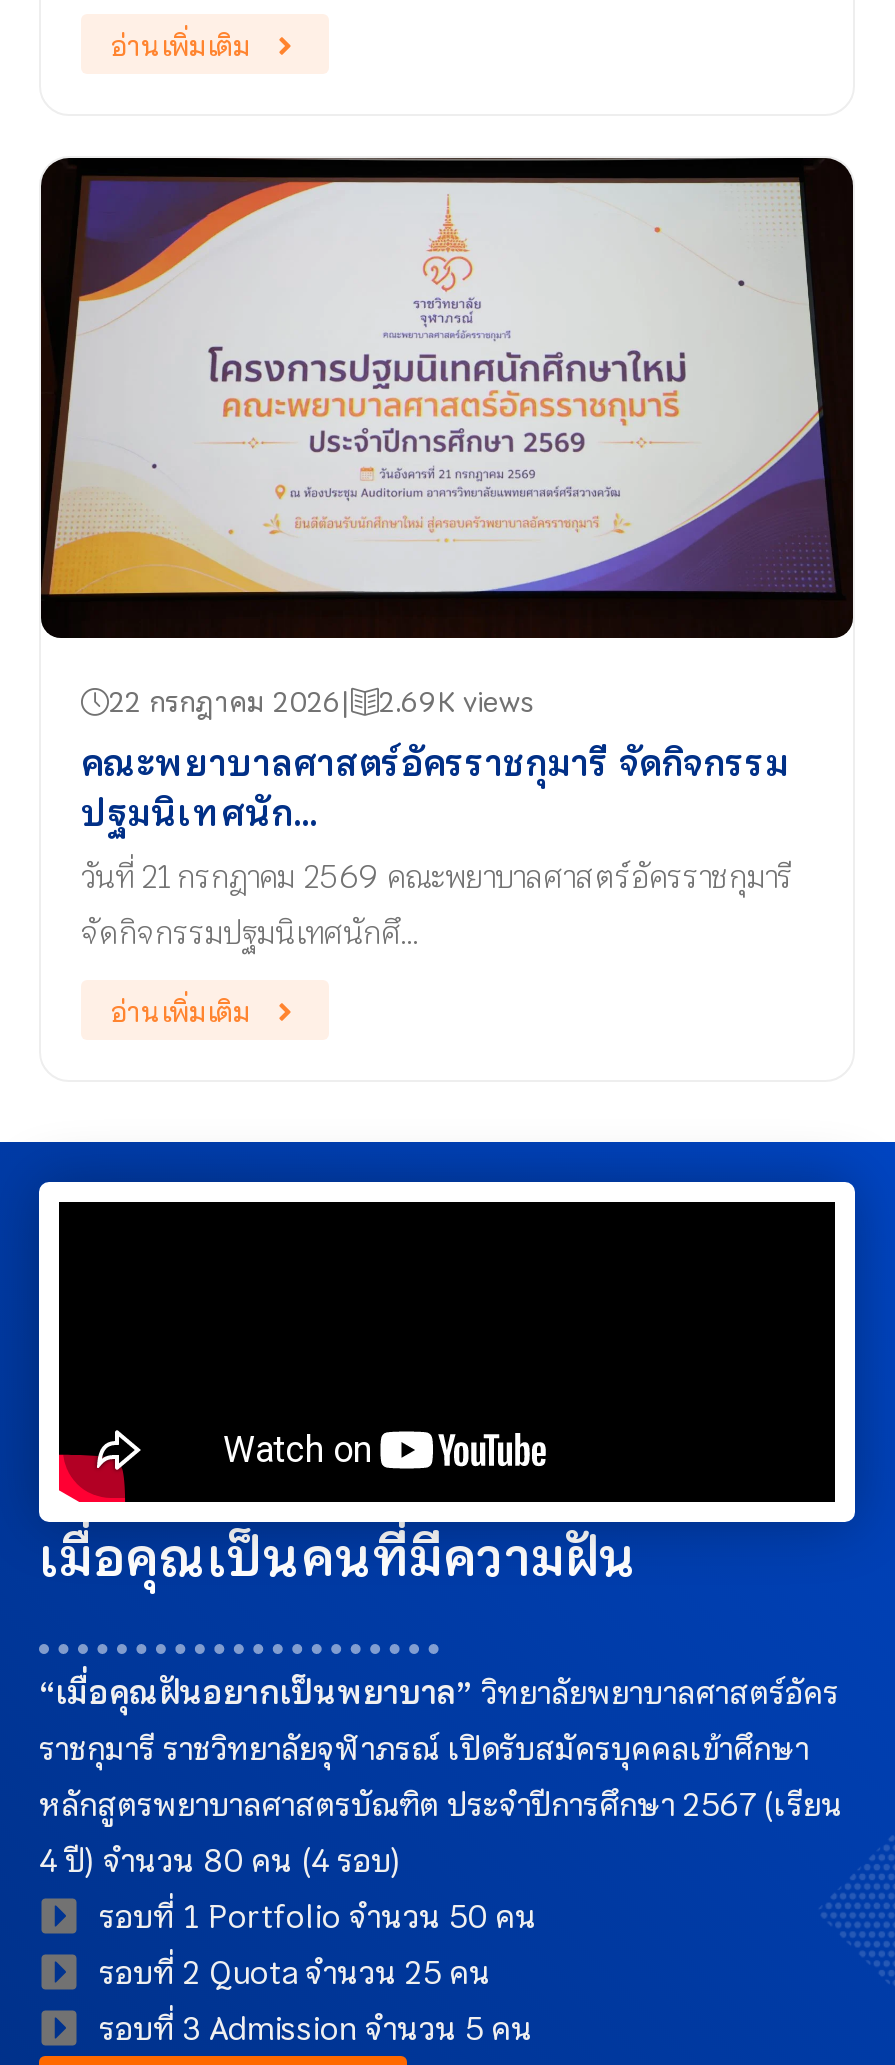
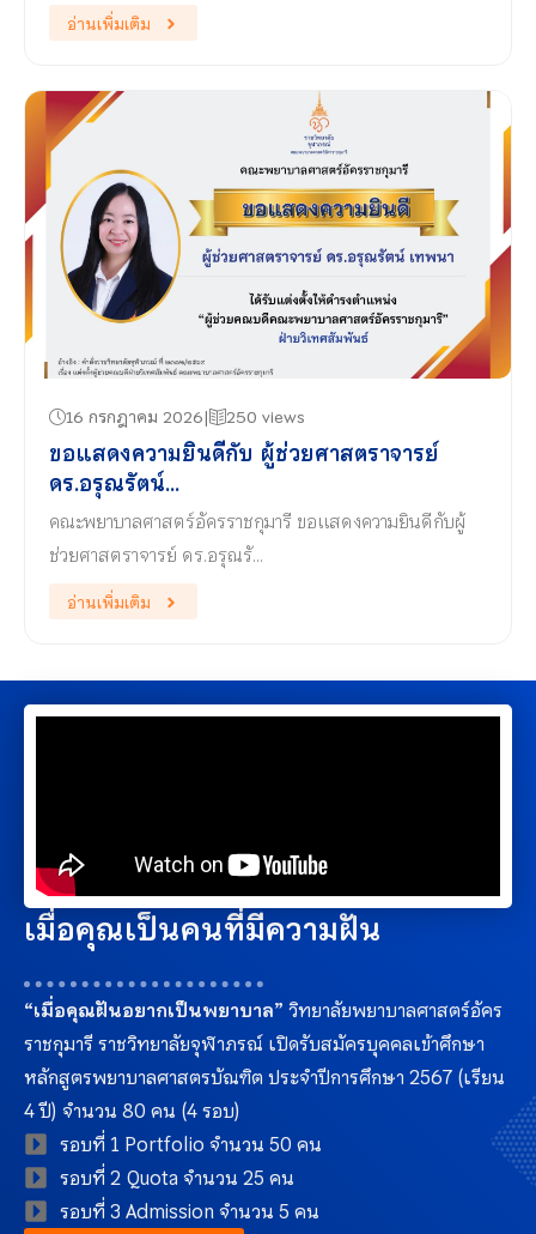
[39,156,855,957] [image] | 22 กรกฎาคม 2026 | 2.69K views | คณะพยาบาลศาสตร์อัครราชกุมารี จัดกิจกรรม | ปฐมนิเทศนัก... | วันที่ 21 กรกฎาคม 2569 คณะพยาบาลศาสตร์อัครราชกุมารี | จัดกิจกรรมปฐมนิเทศนักศึ… -> [24,90,512,570] [image] | 16 กรกฎาคม 2026 | 250 views | ขอแสดงความยินดีกับ ผู้ช่วยศาสตราจารย์ | ดร.อรุณรัตน์... | คณะพยาบาลศาสตร์อัครราชกุมารี ขอแสดงความยินดีกับผู้ | ช่วยศาสตราจารย์ ดร.อรุณรั…

